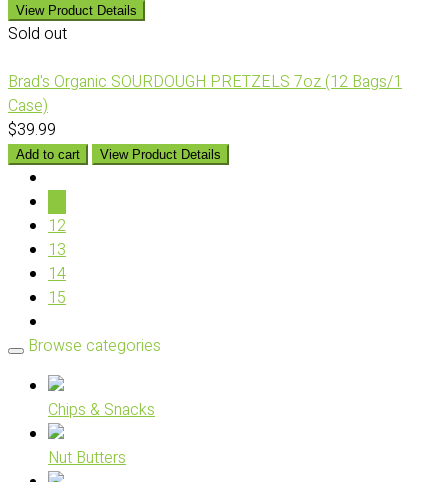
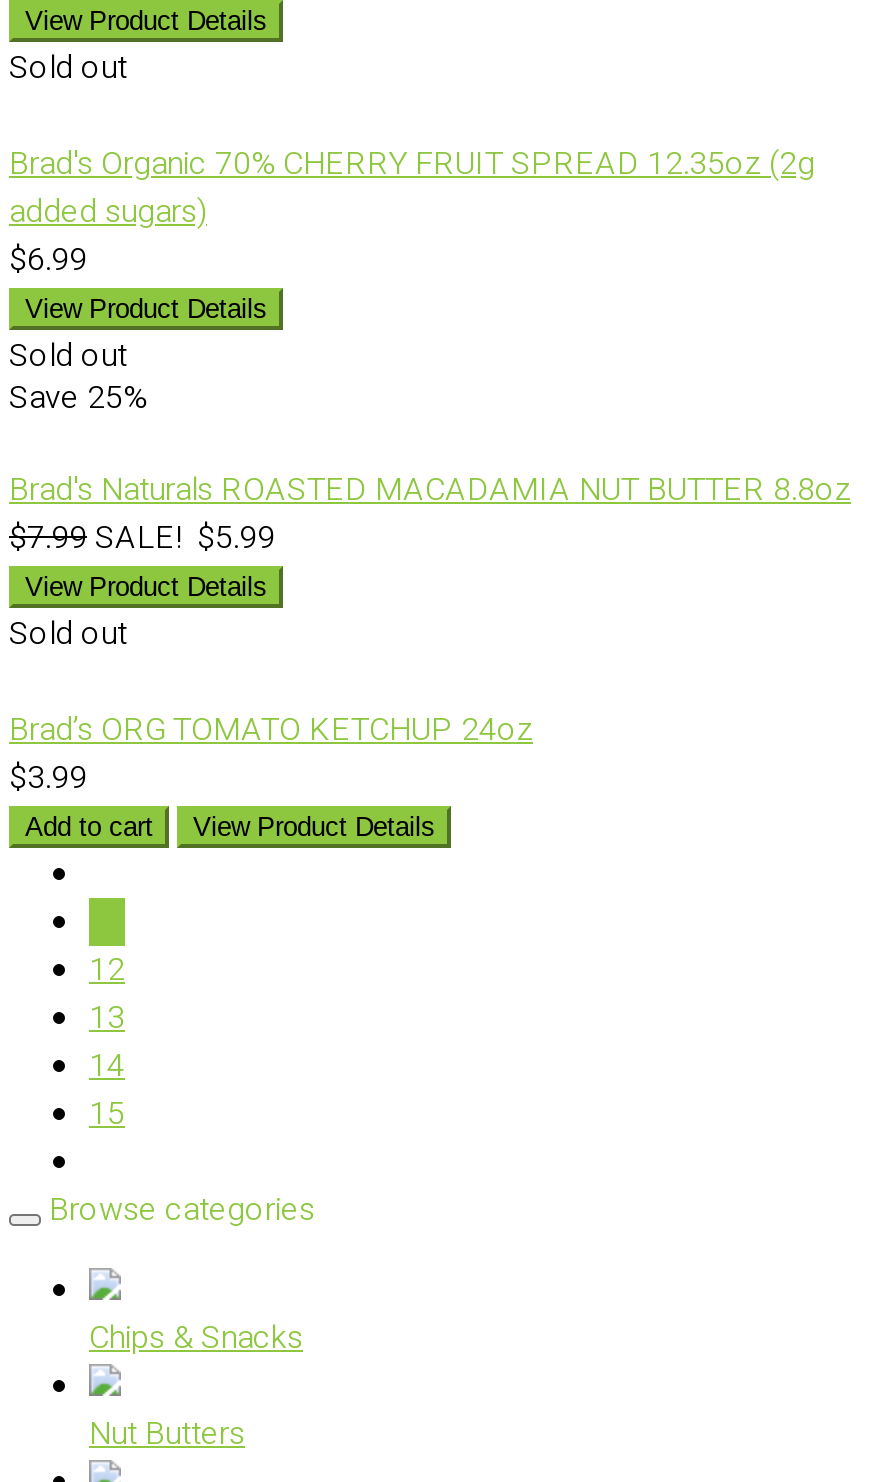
[8,70,402,142] Brad's Organic SOURDOUGH PRETZELS 7oz (12 Bags/1 | Case) | $39.99 -> [9,140,851,802] Brad's Organic 70% CHERRY FRUIT SPREAD 12.35oz (2g | added sugars) | $6.99 | View Product Details | Sold out | Save 25% | Brad's Naturals ROASTED MACADAMIA NUT BUTTER 8.8oz | $7.99 SALE! $5.99 | View Product Details | Sold out | Brad’s ORG TOMATO KETCHUP 24oz | $3.99

